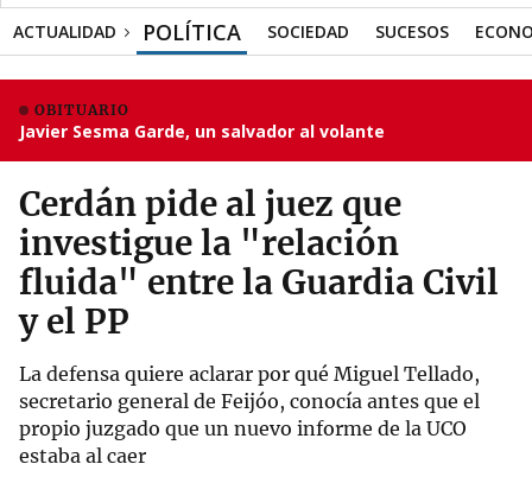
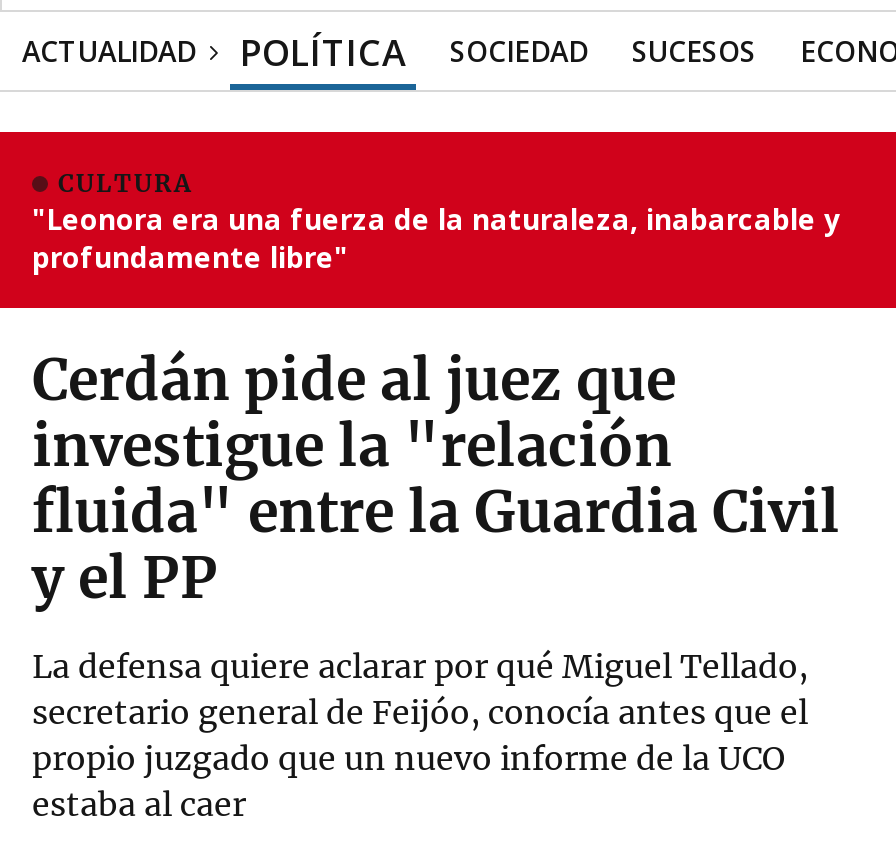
[19,101,385,142] OBITUARIO | Javier Sesma Garde, un salvador al volante -> [32,168,840,276] CULTURA | "Leonora era una fuerza de la naturaleza, inabarcable y | profundamente libre"

